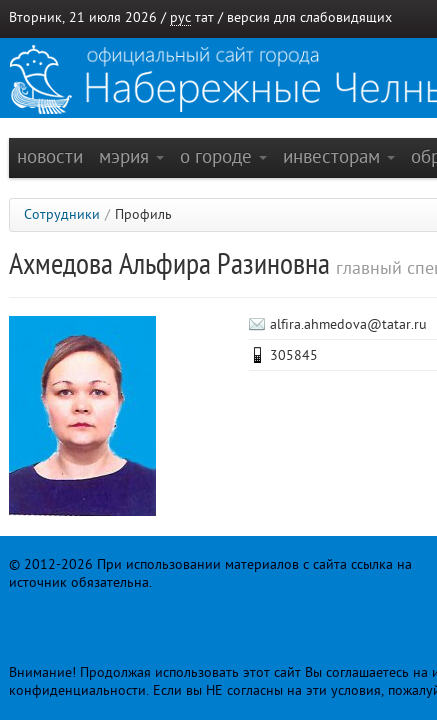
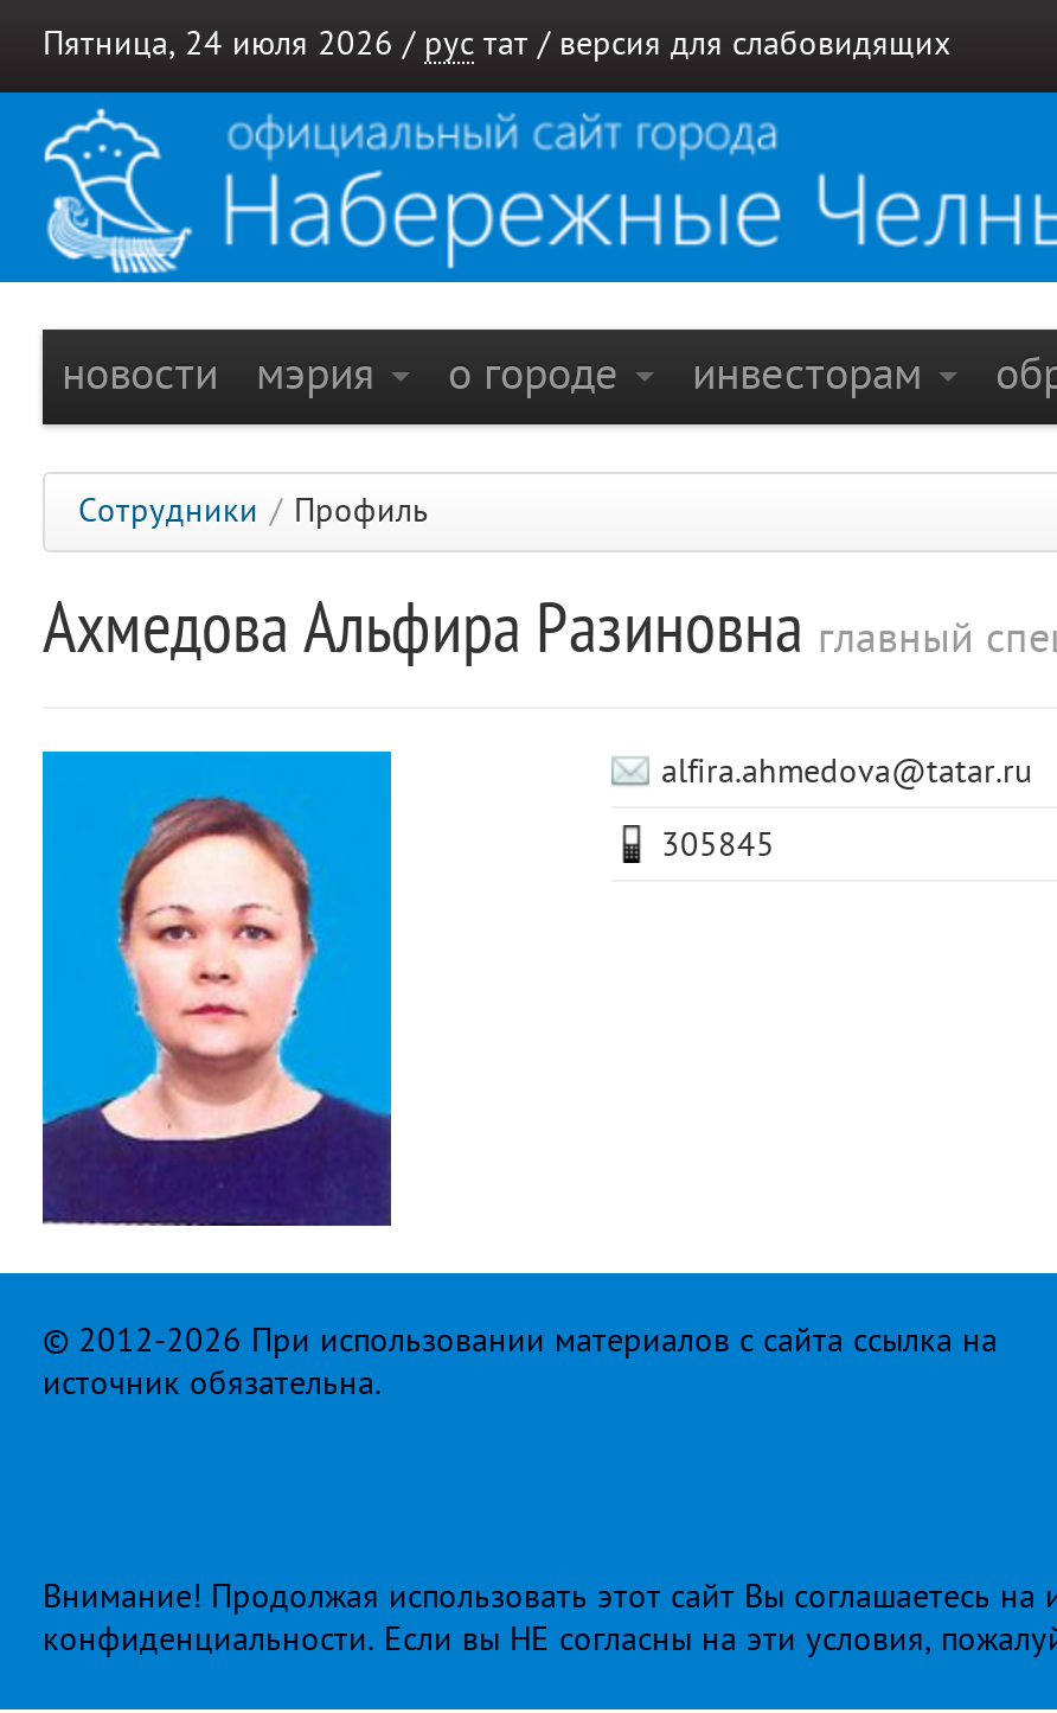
[9,10,392,25] Вторник, 21 июля 2026 / рус тат / версия для слабовидящих -> [43,26,950,62] Пятница, 24 июля 2026 / рус тат / версия для слабовидящих

